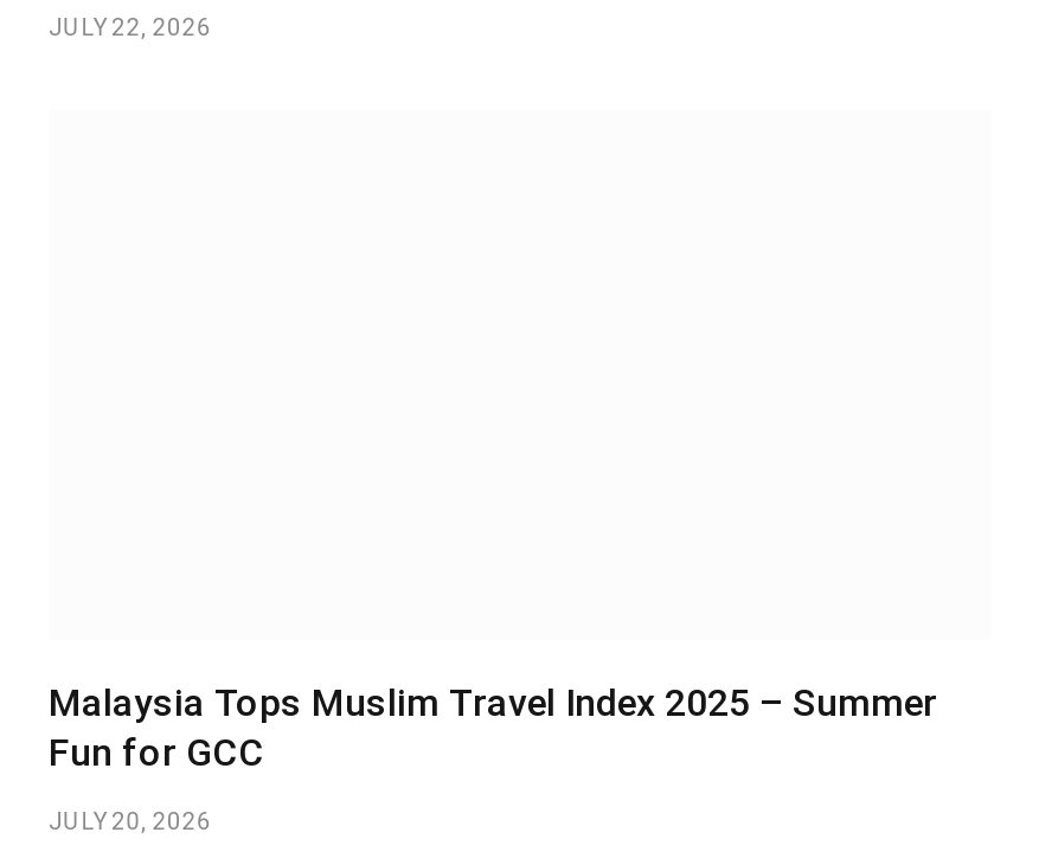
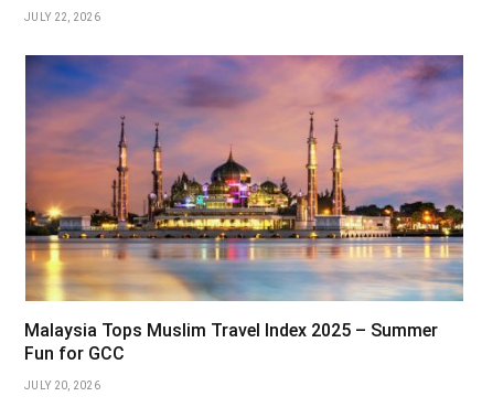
none -> [24,54,464,302] [image]

